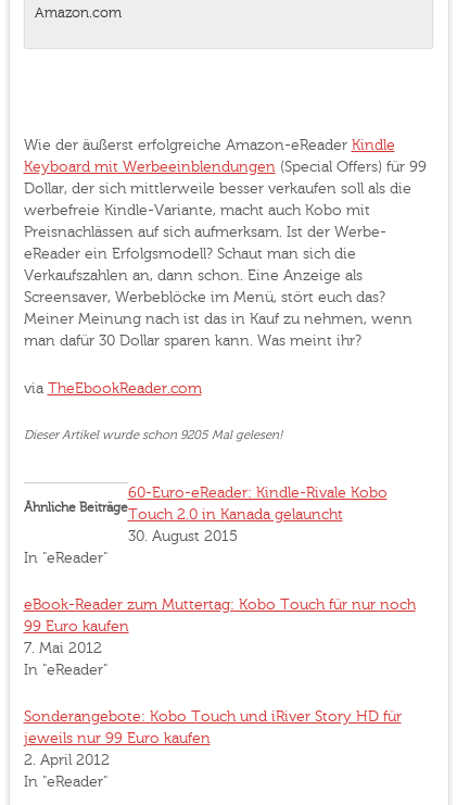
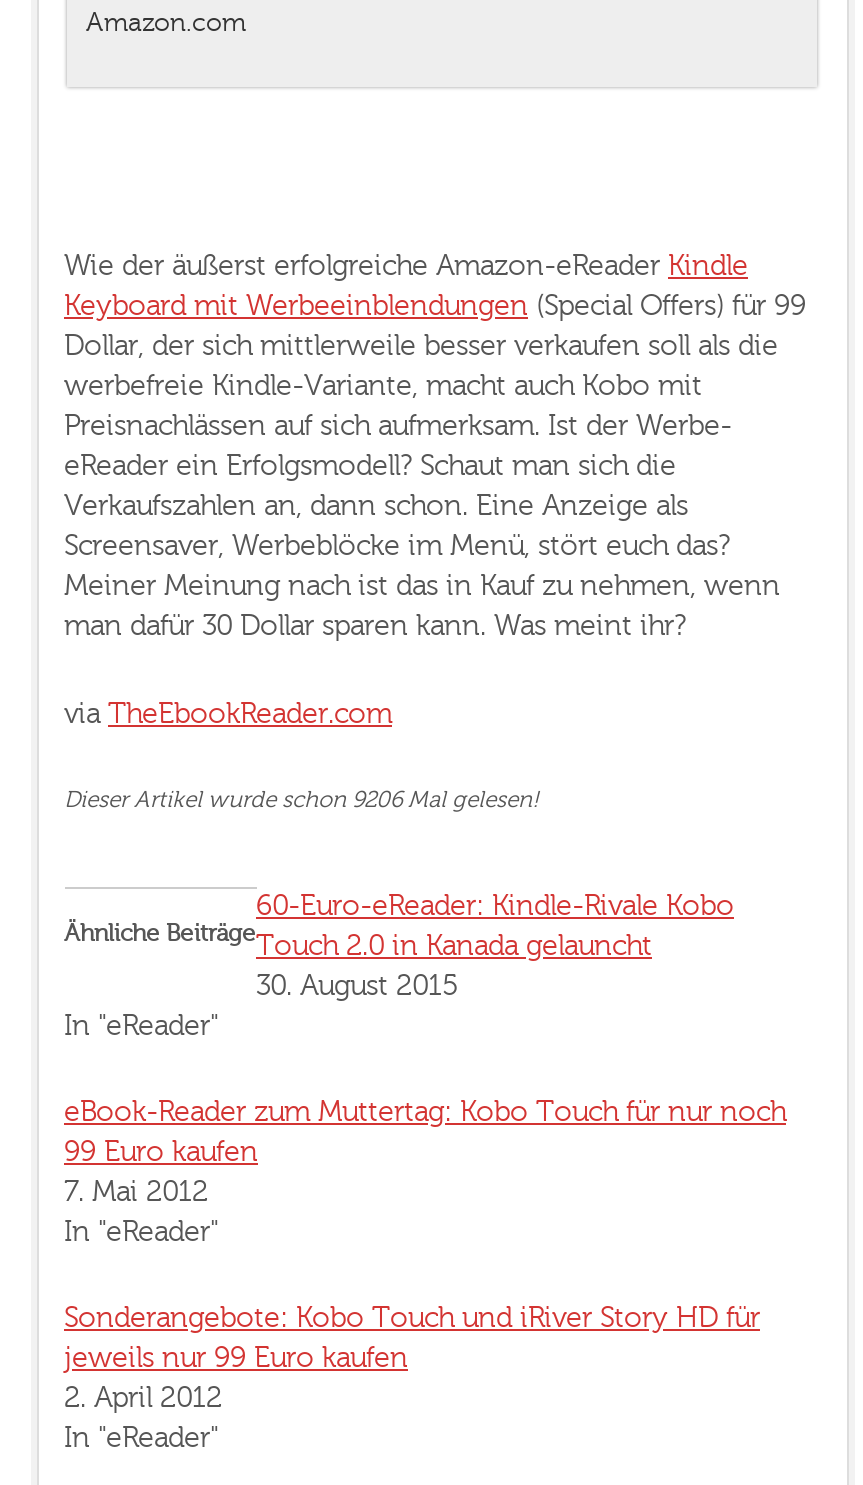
[23,428,282,442] Dieser Artikel wurde schon 9205 Mal gelesen! -> [64,787,538,813] Dieser Artikel wurde schon 9206 Mal gelesen!

